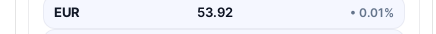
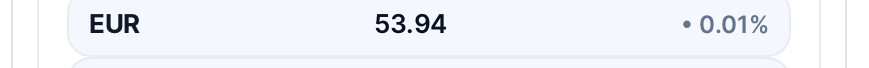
[197,4,233,20] 53.92 -> [374,8,448,40] 53.94

